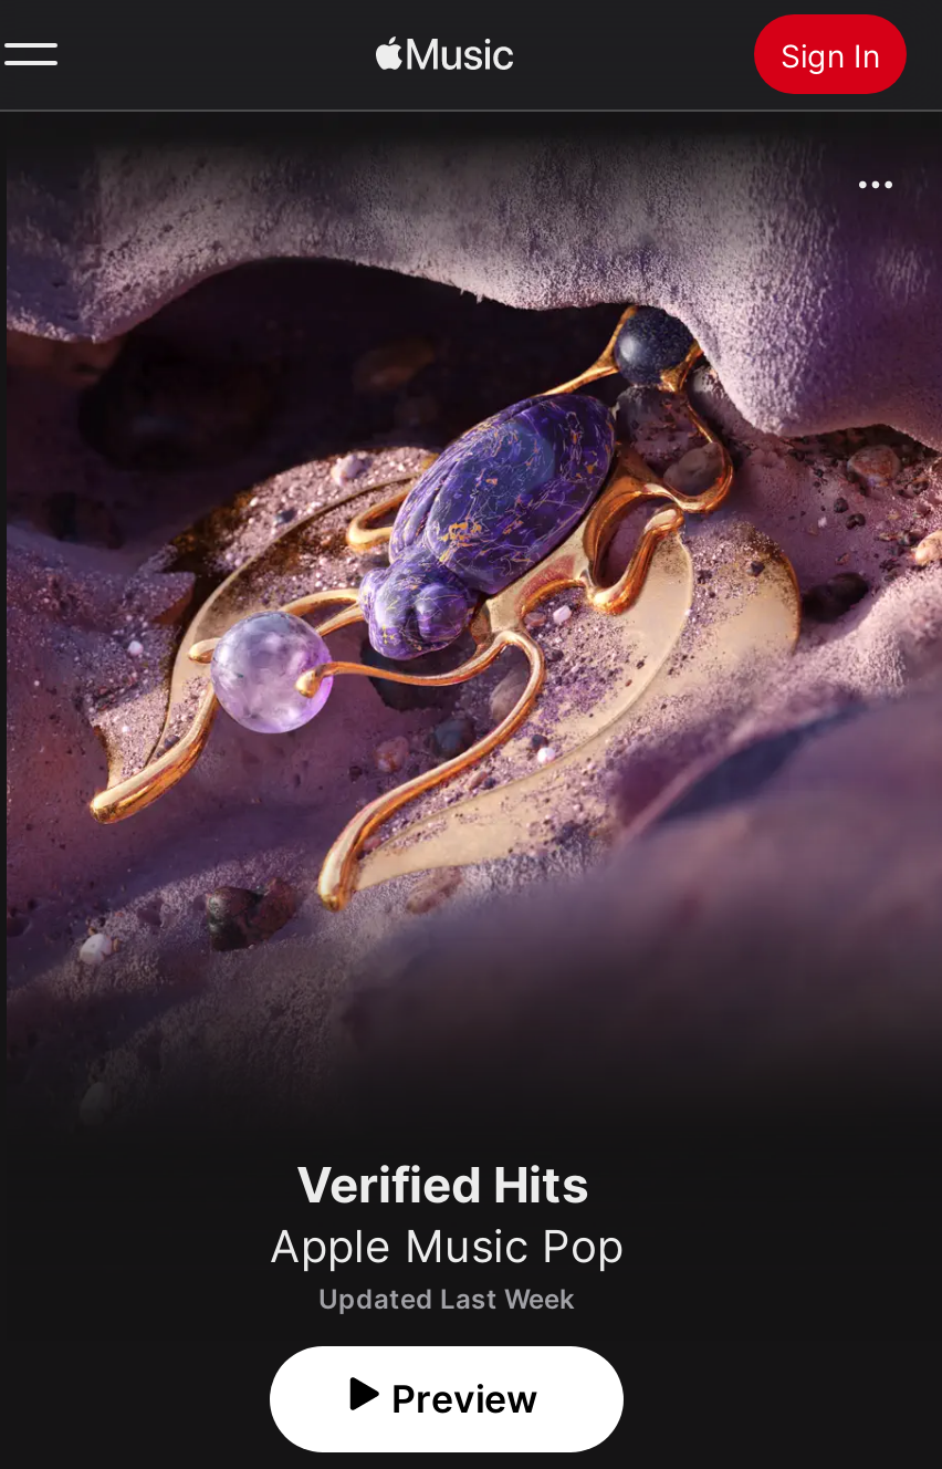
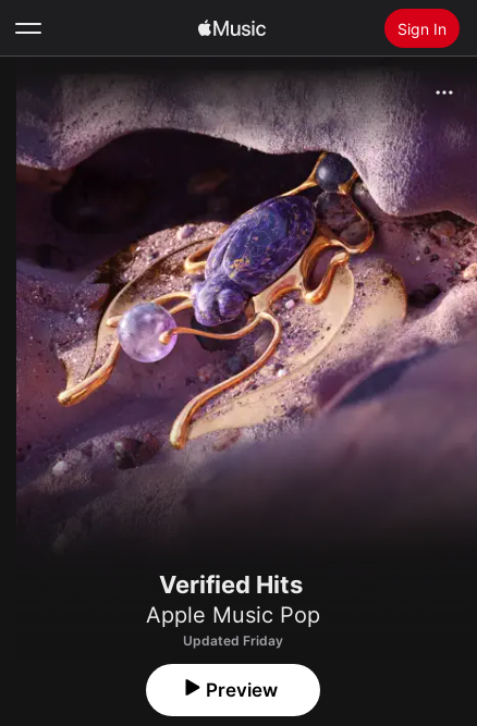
[318,1282,575,1315] Updated Last Week -> [183,633,283,649] Updated Friday

